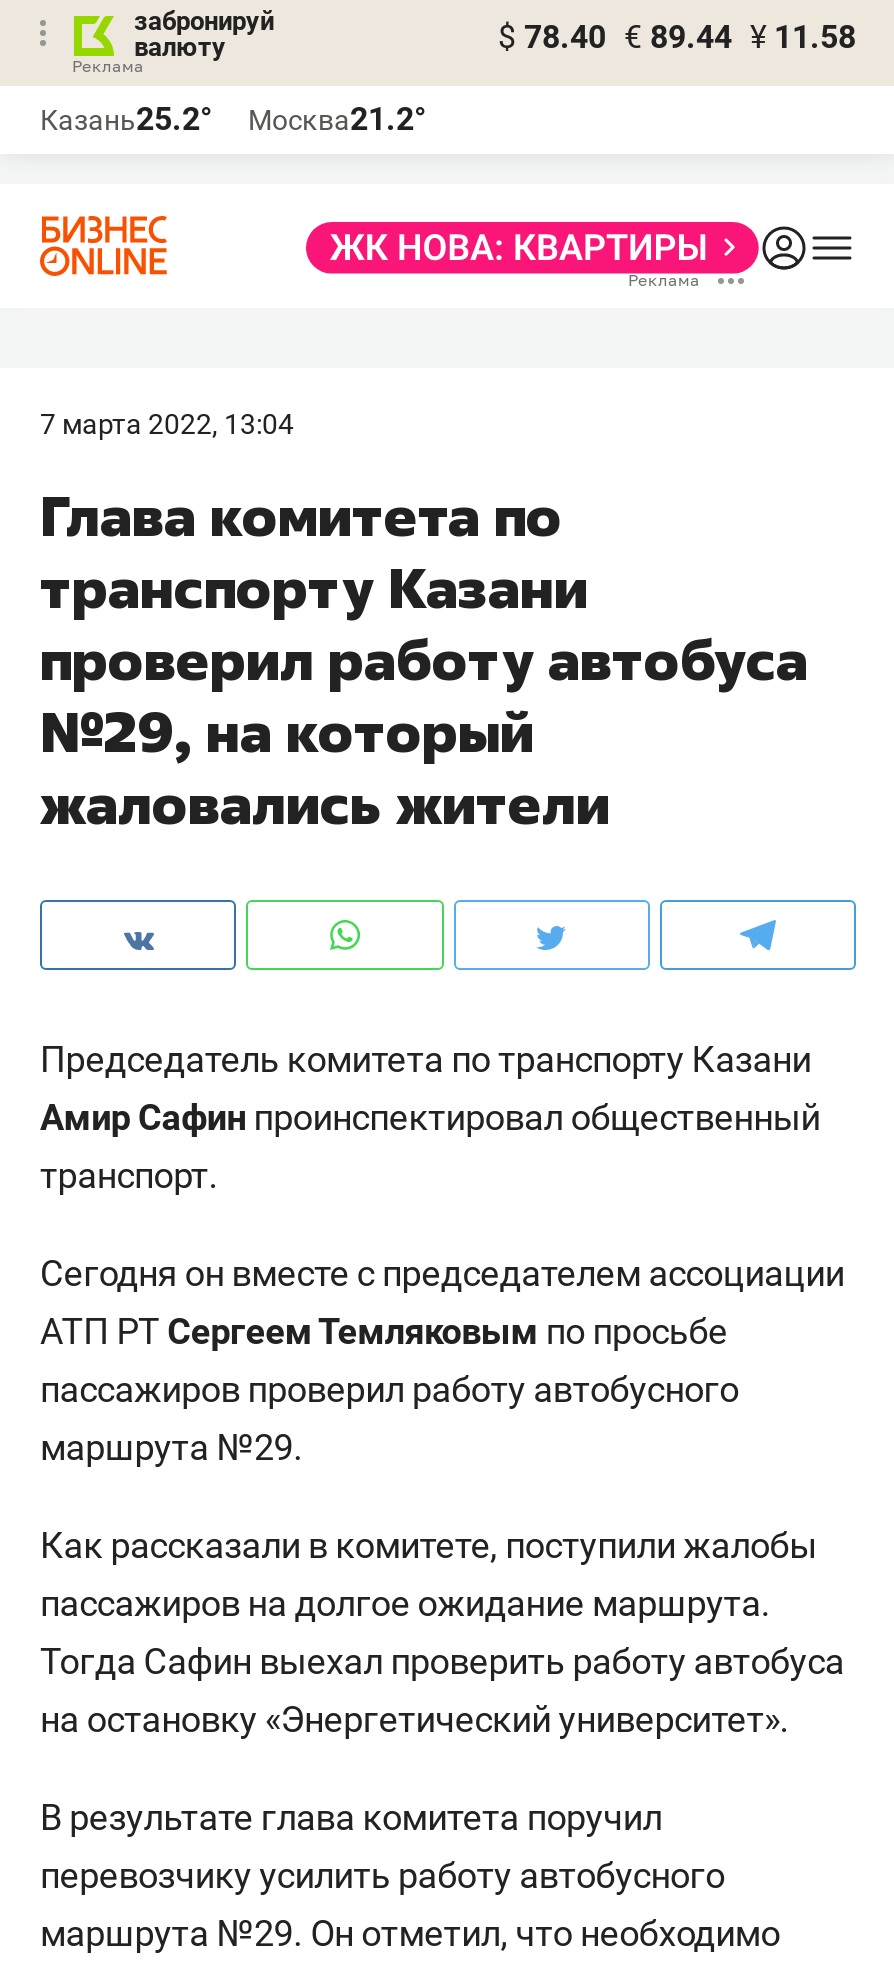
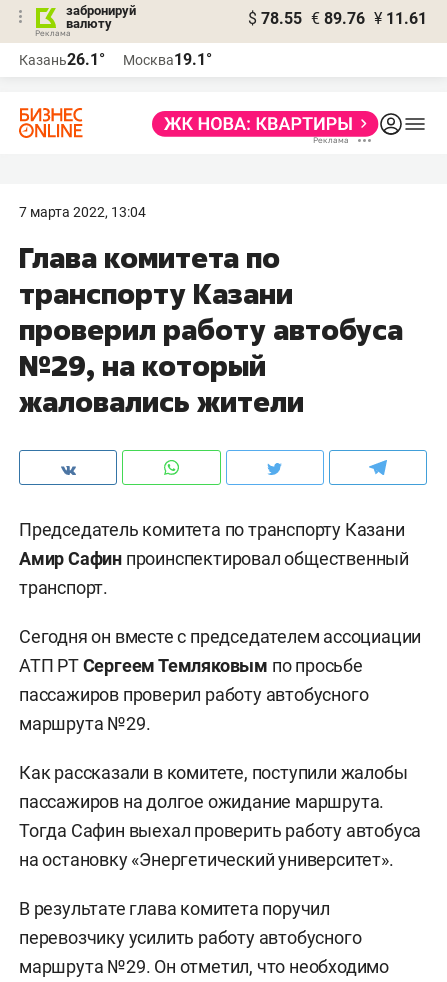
[498,18,856,56] $ 78.40 € 89.44 ¥ 11.58 -> [248,9,427,28] $ 78.55 € 89.76 ¥ 11.61
[40,100,212,138] Казань25.2° -> [19,50,105,69] Казань26.1°
[248,100,426,138] Москва21.2° -> [123,50,212,69] Москва19.1°

